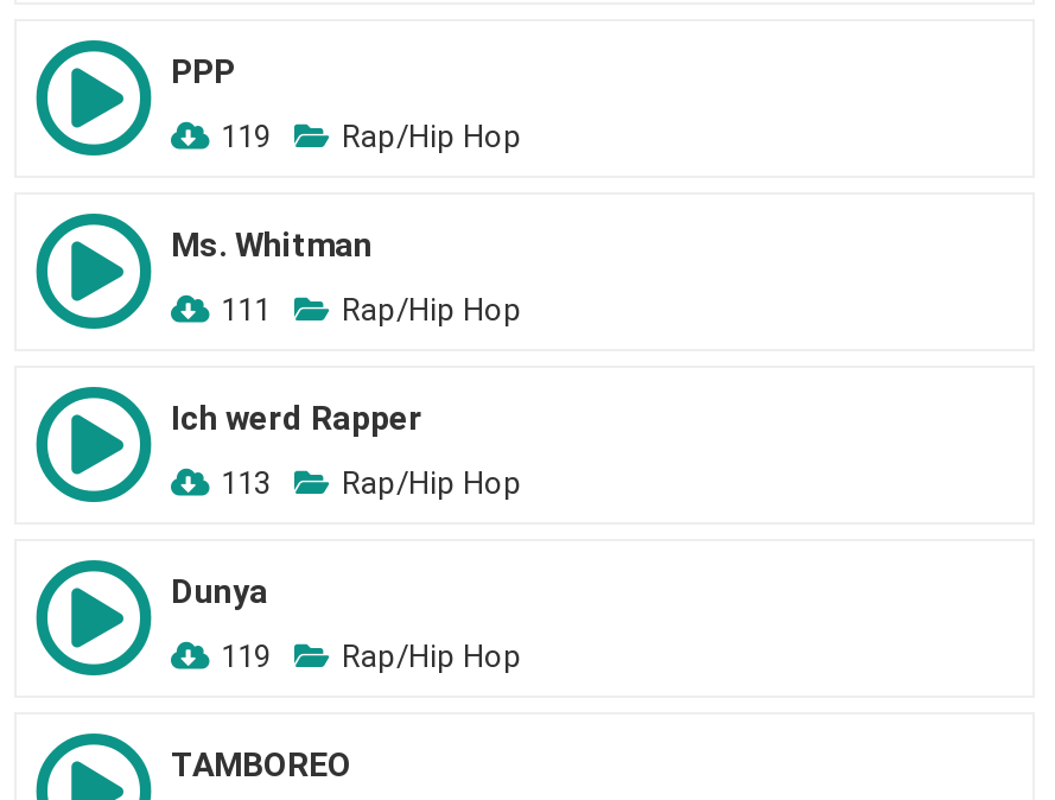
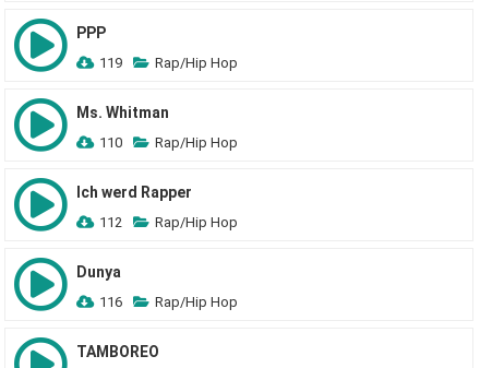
[221,292,522,328] 111 Rap/Hip Hop -> [99,134,238,151] 110 Rap/Hip Hop
[221,465,522,501] 113 Rap/Hip Hop -> [99,214,238,230] 112 Rap/Hip Hop
[221,639,522,674] 119 Rap/Hip Hop -> [99,294,238,310] 116 Rap/Hip Hop

